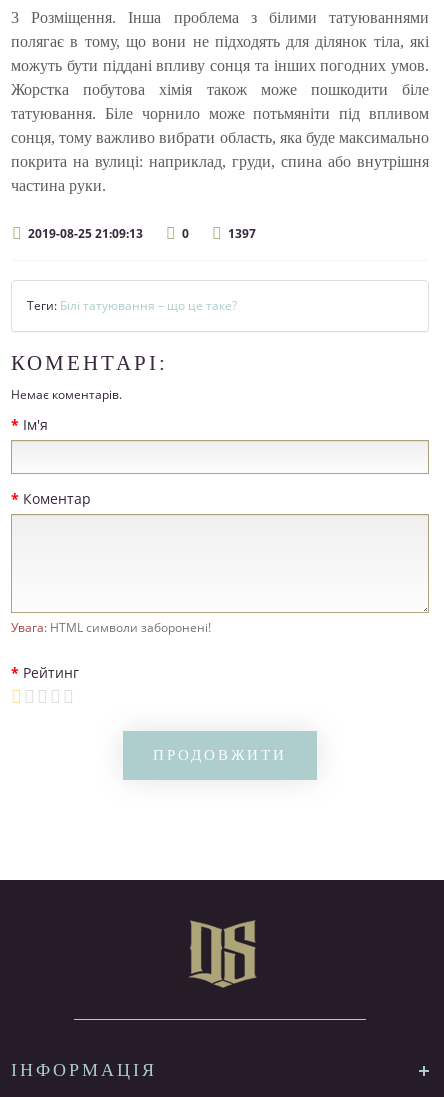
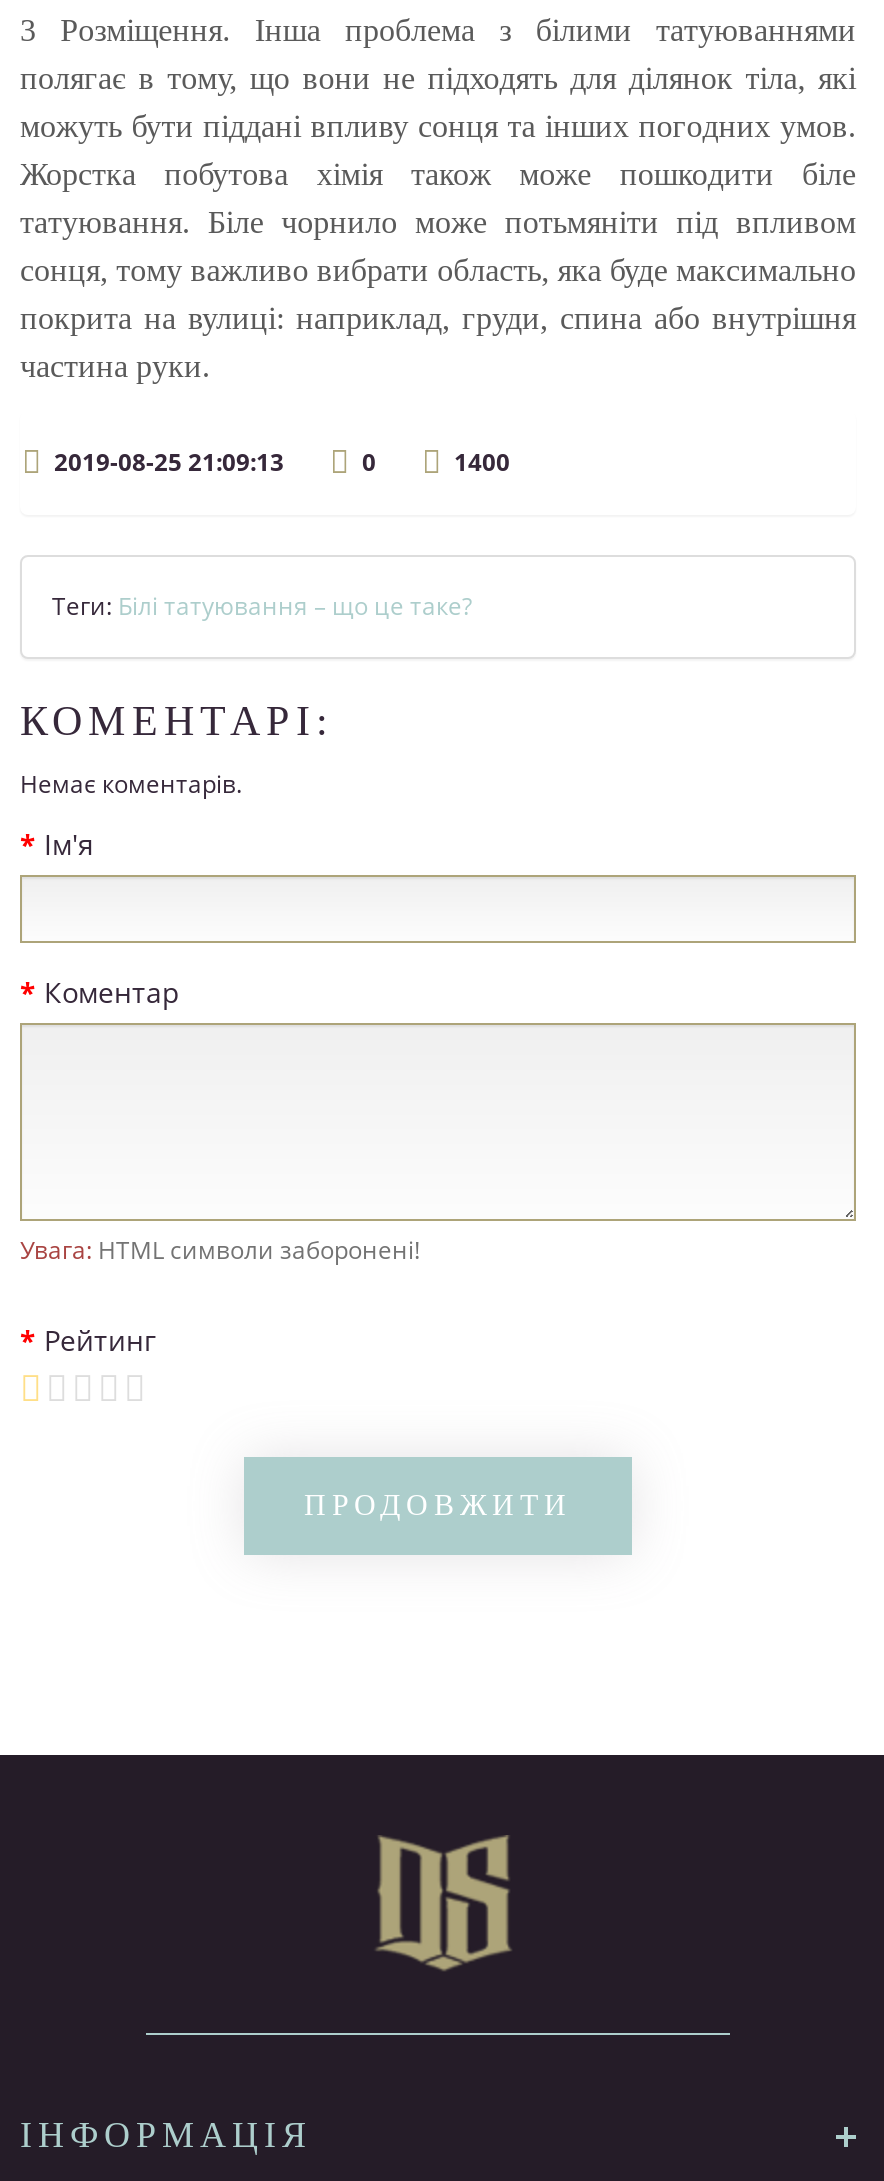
[228,225,256,242] 1397 -> [454,446,510,480] 1400

